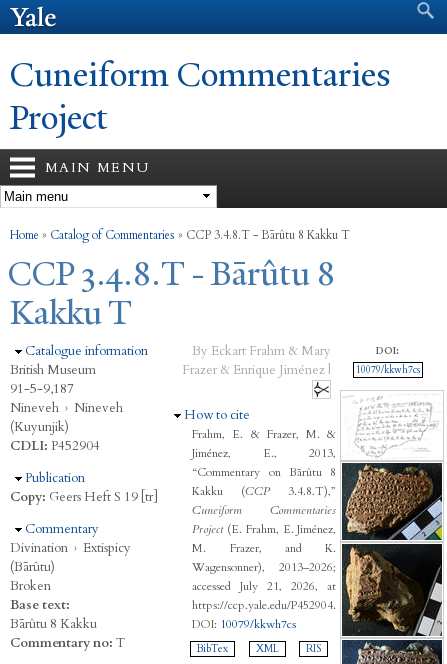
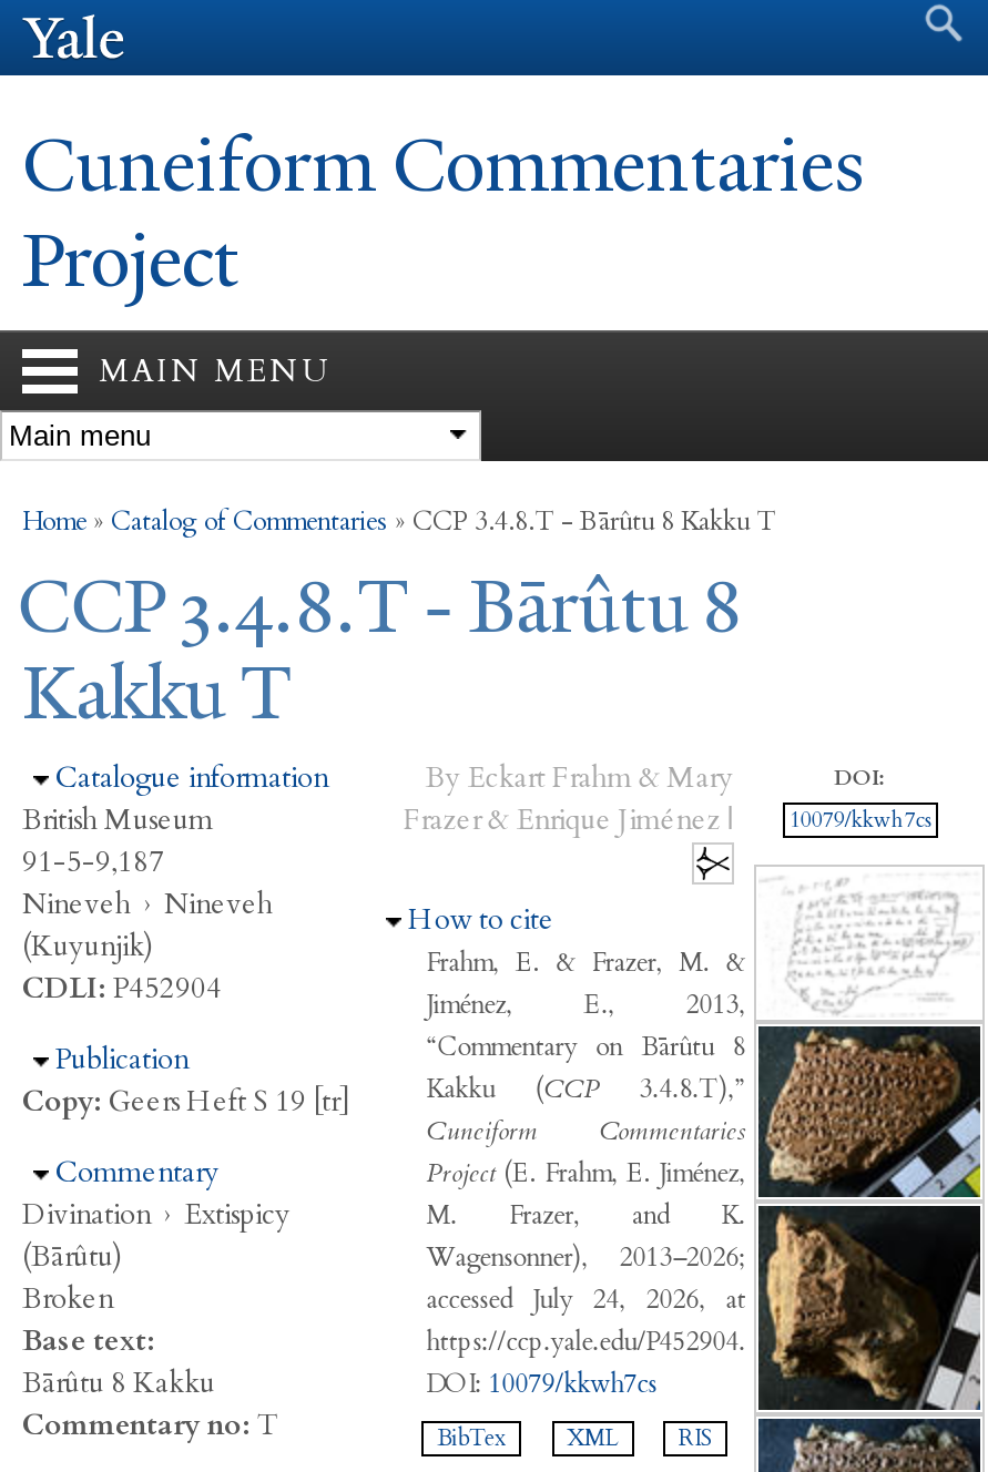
[192,578,336,594] accessed July 21, 2026, at -> [426,1281,746,1316] accessed July 24, 2026, at

